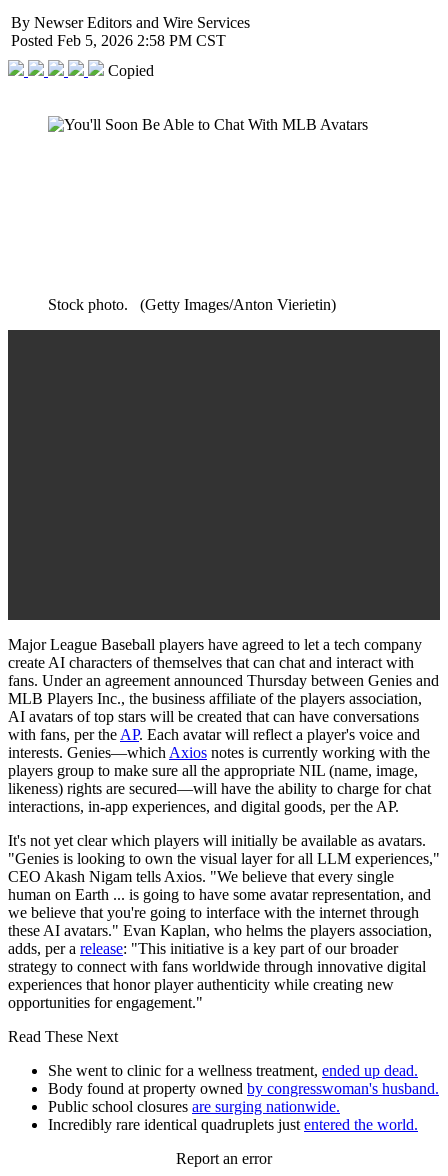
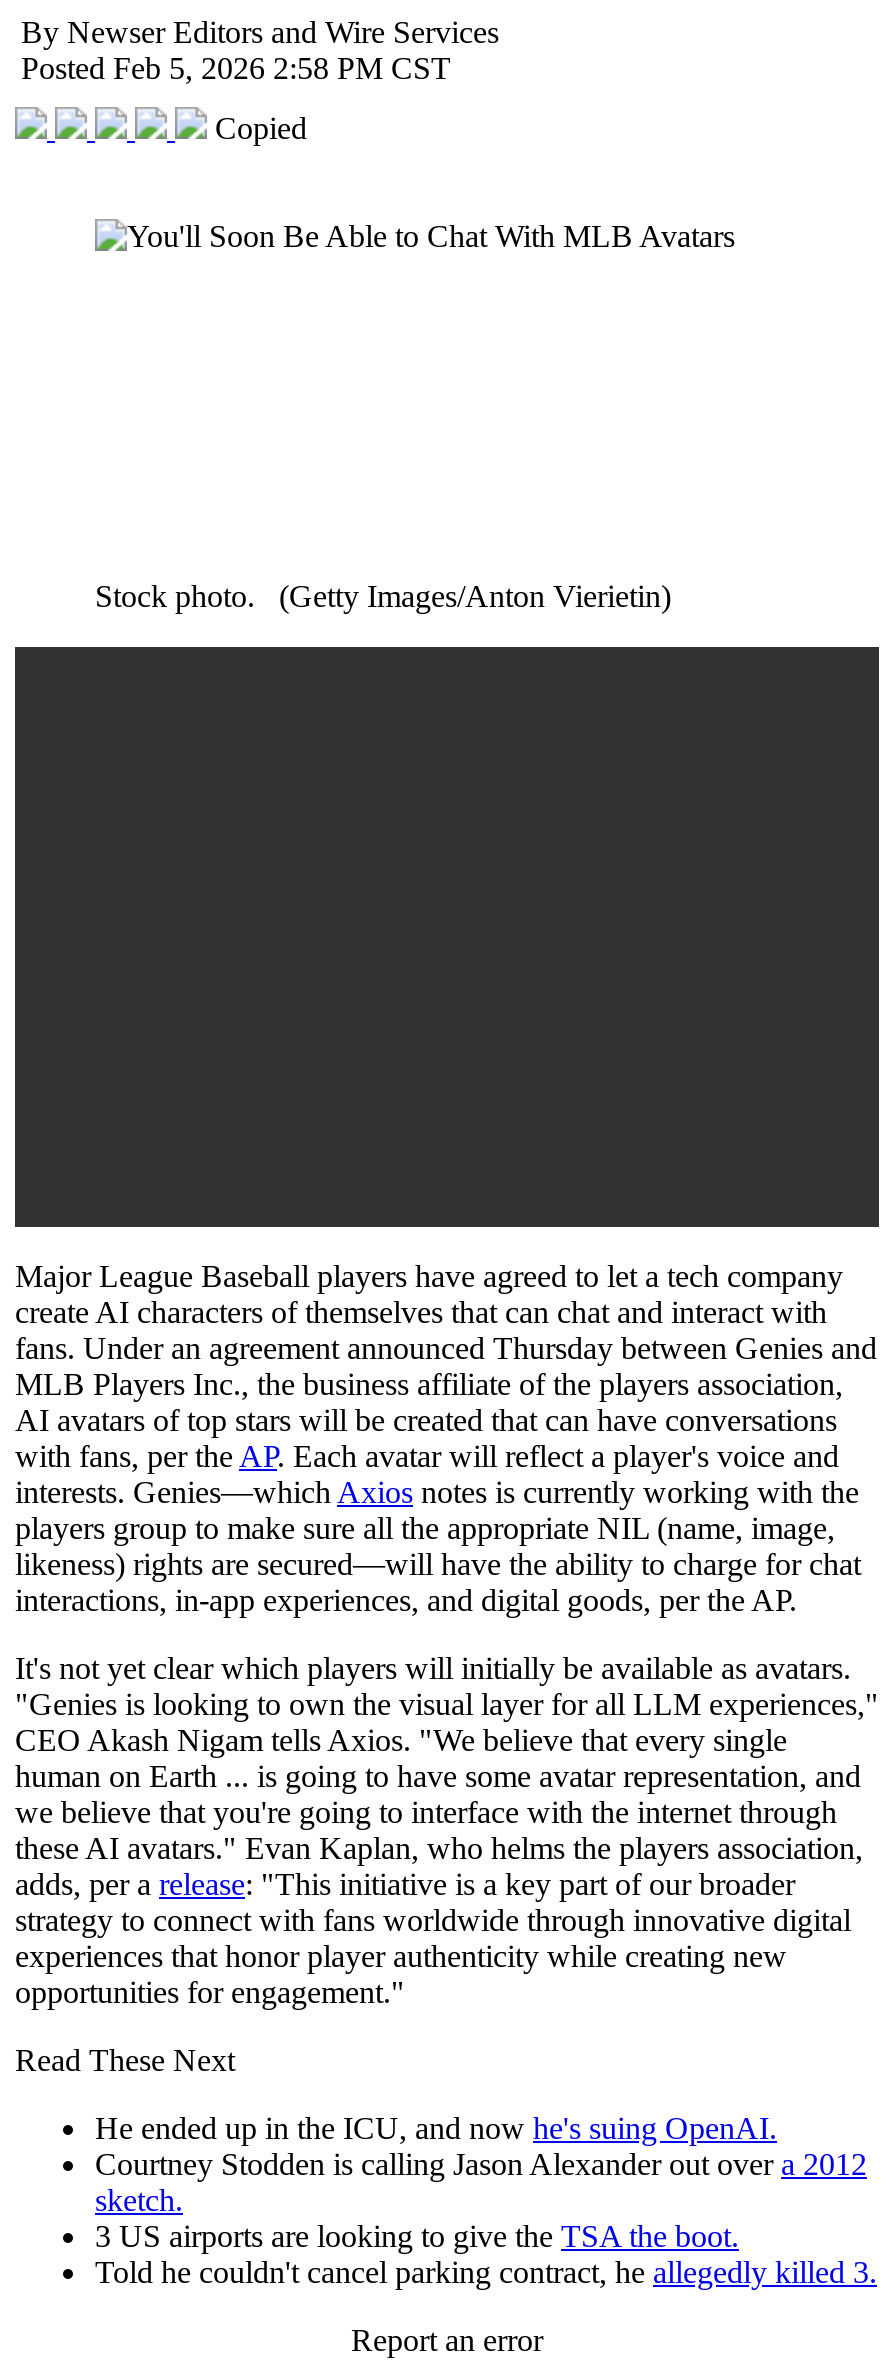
[48,1062,439,1133] She went to clinic for a wellness treatment, ended up dead. | Body found at property owned by congresswoman's husband. | Public school closuresare surging nationwide. | Incredibly rare identical quadruplets just entered the world. -> [95,2111,877,2289] He ended up in the ICU, and now he's suing OpenAI. | Courtney Stodden is calling Jason Alexander out over a 2012 | sketch. | 3 US airports are looking to give the TSA the boot. | Told he couldn't cancel parking contract, he allegedly killed 3.

